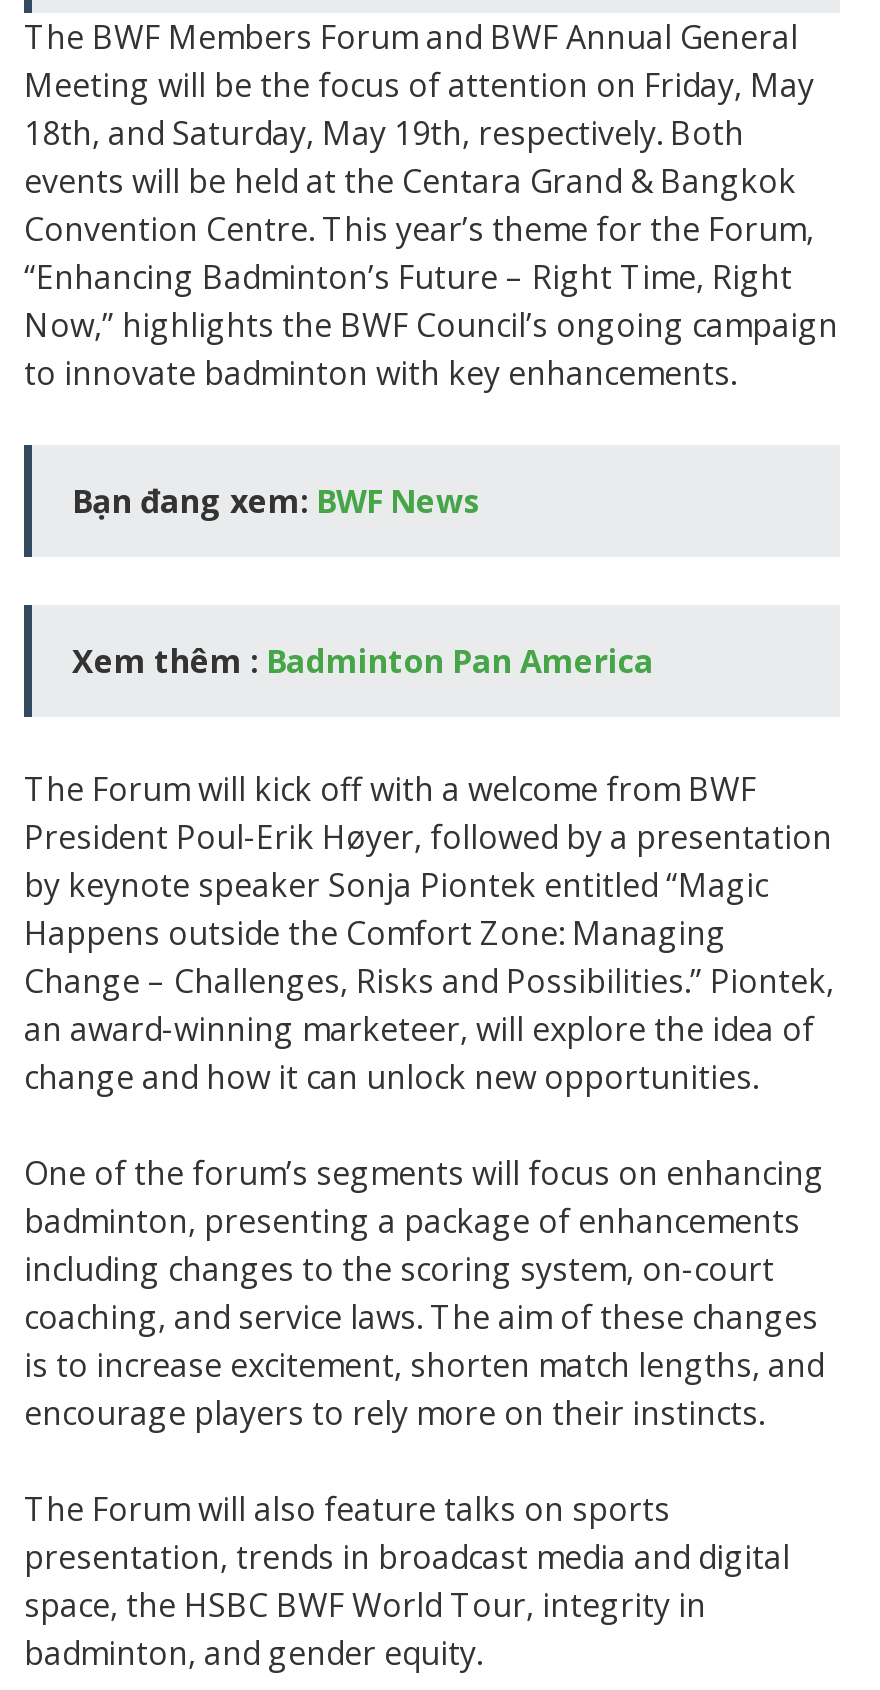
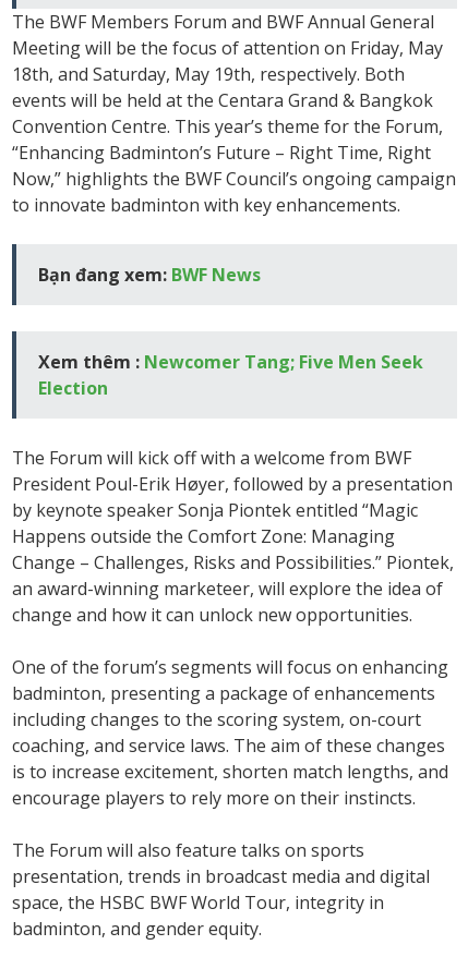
[72,639,654,683] Xem thêm : Badminton Pan America -> [38,350,423,400] Xem thêm : Newcomer Tang; Five Men Seek | Election

